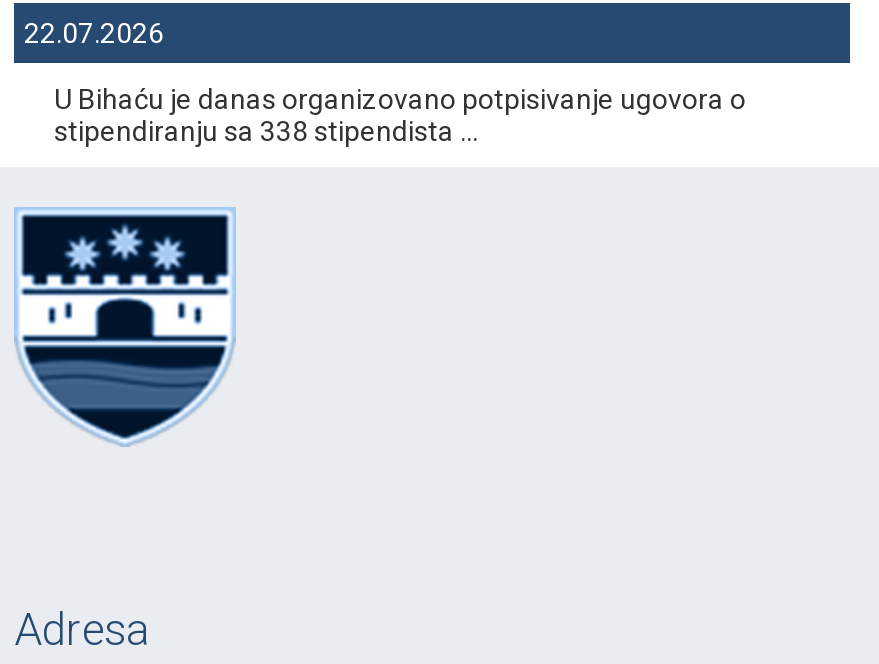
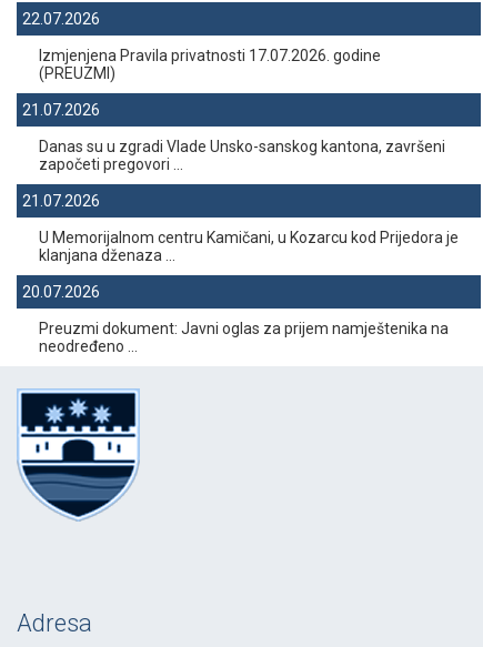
[54,82,746,146] U Bihaću je danas organizovano potpisivanje ugovora o | stipendiranju sa 338 stipendista ... -> [22,46,459,355] Izmjenjena Pravila privatnosti 17.07.2026. godine | (PREUZMI) | 21.07.2026 | Danas su u zgradi Vlade Unsko-sanskog kantona, završeni | započeti pregovori ... | 21.07.2026 | U Memorijalnom centru Kamičani, u Kozarcu kod Prijedora je | klanjana dženaza ... | 20.07.2026 | Preuzmi dokument: Javni oglas za prijem namještenika na | neodređeno ...

